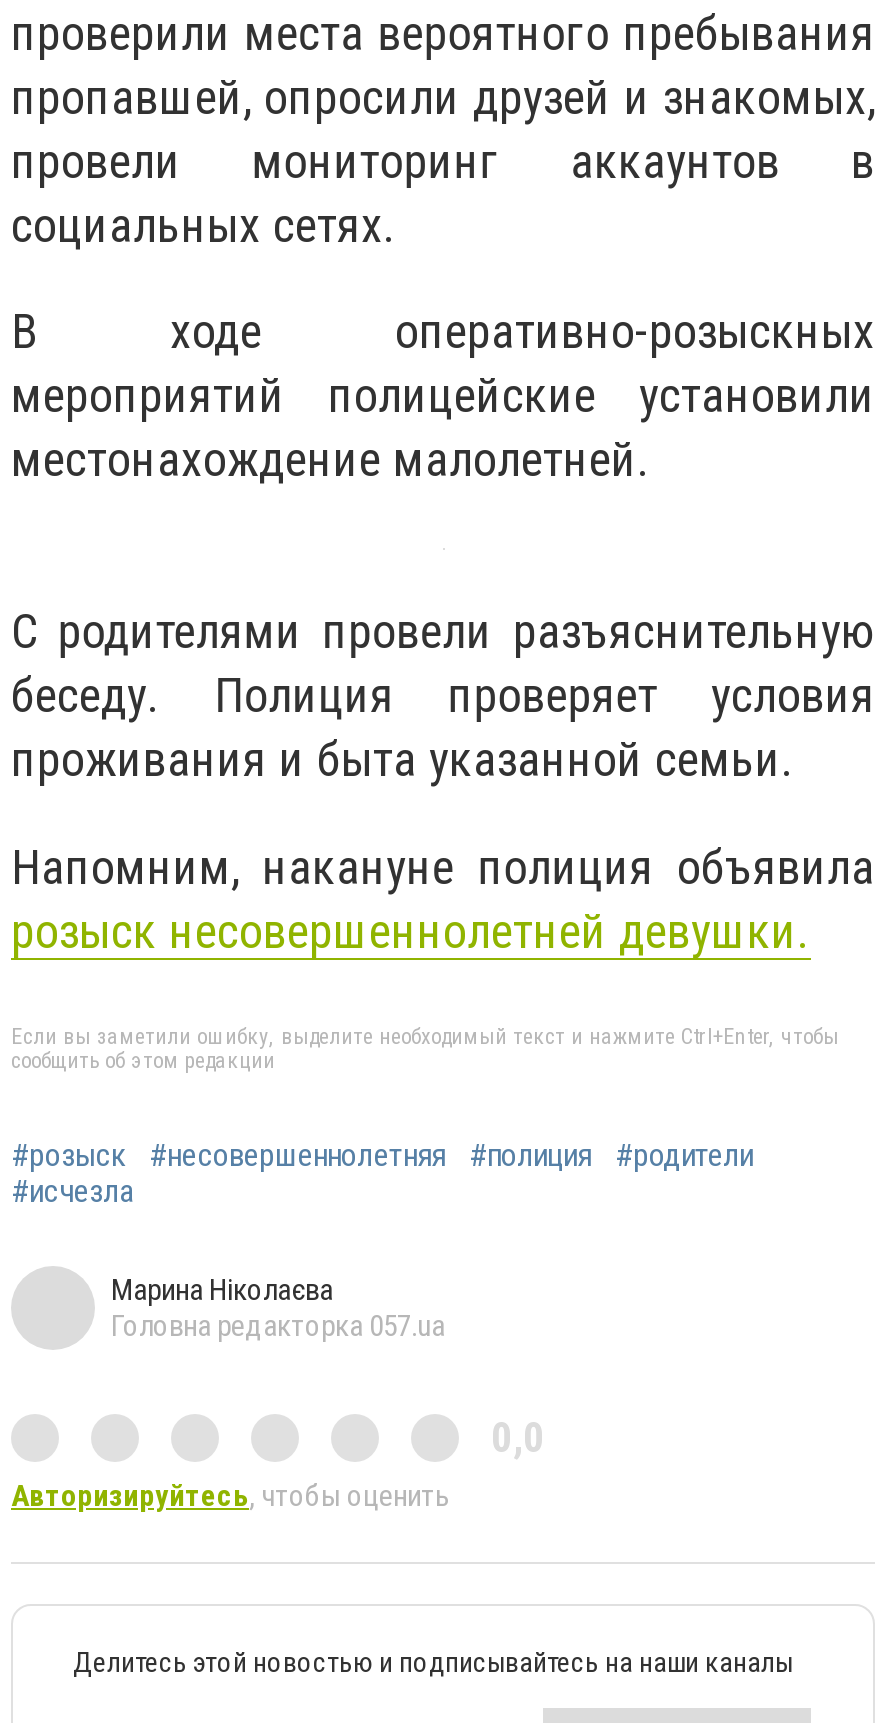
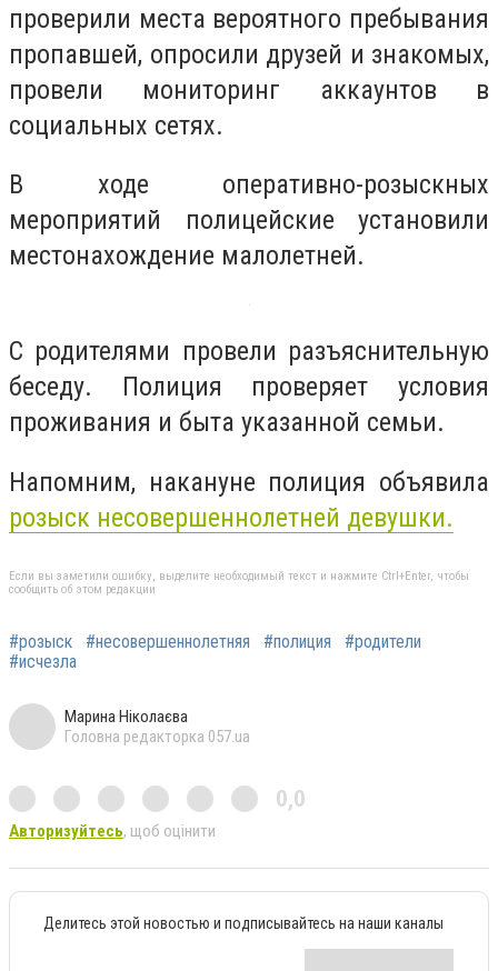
[11,1478,449,1514] Авторизируйтесь, чтобы оценить -> [9,821,216,841] Авторизуйтесь, щоб оцінити

